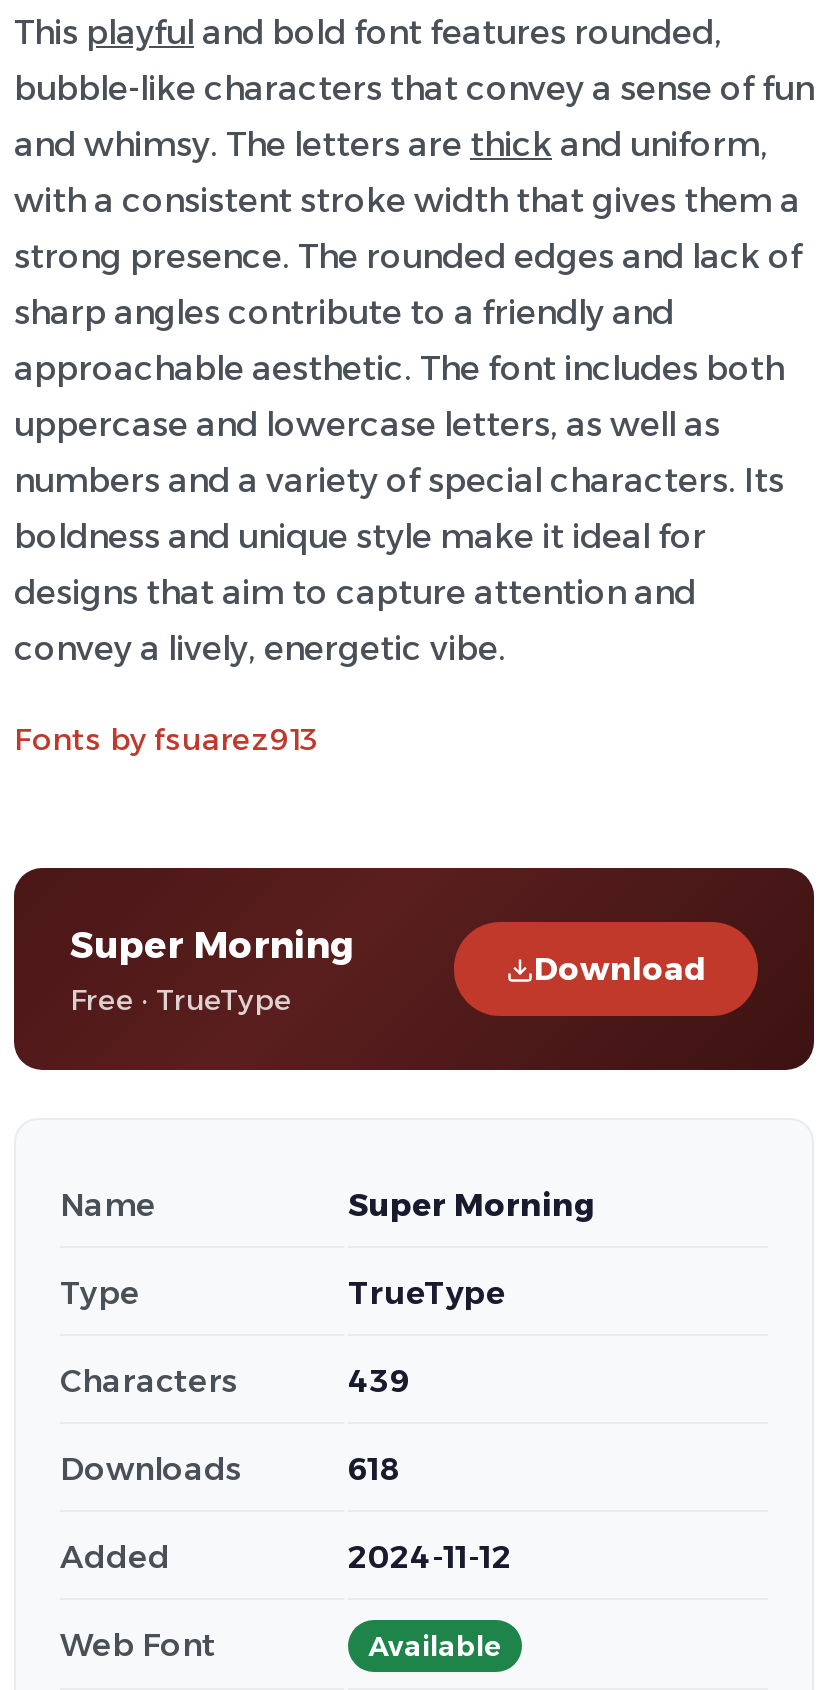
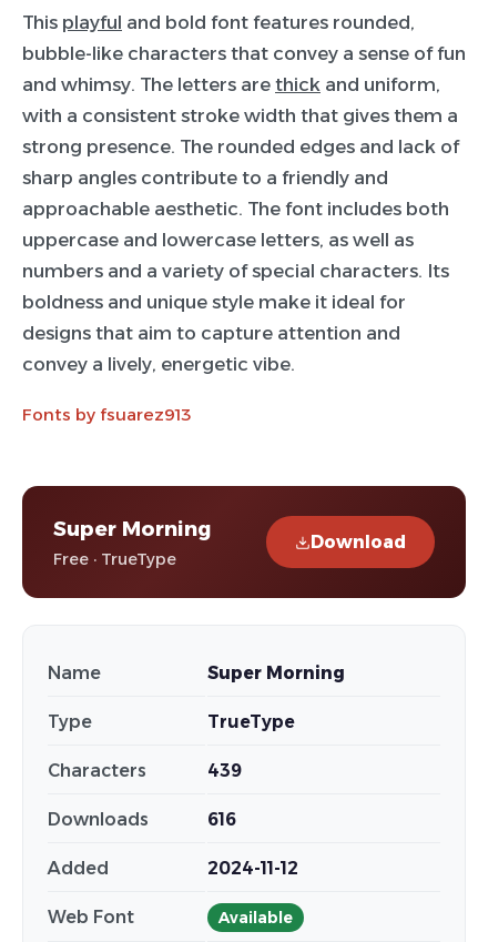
[348,1450,400,1488] 618 -> [207,809,236,830] 616

